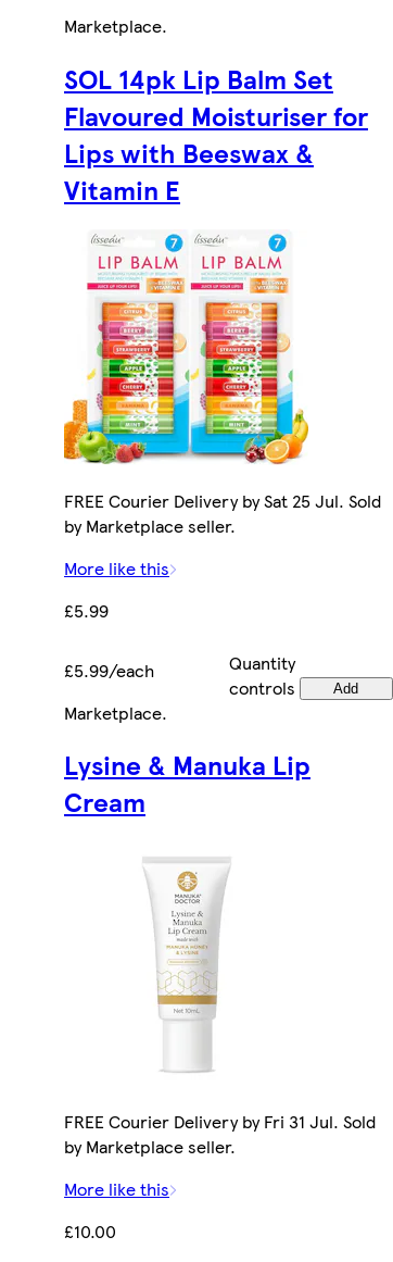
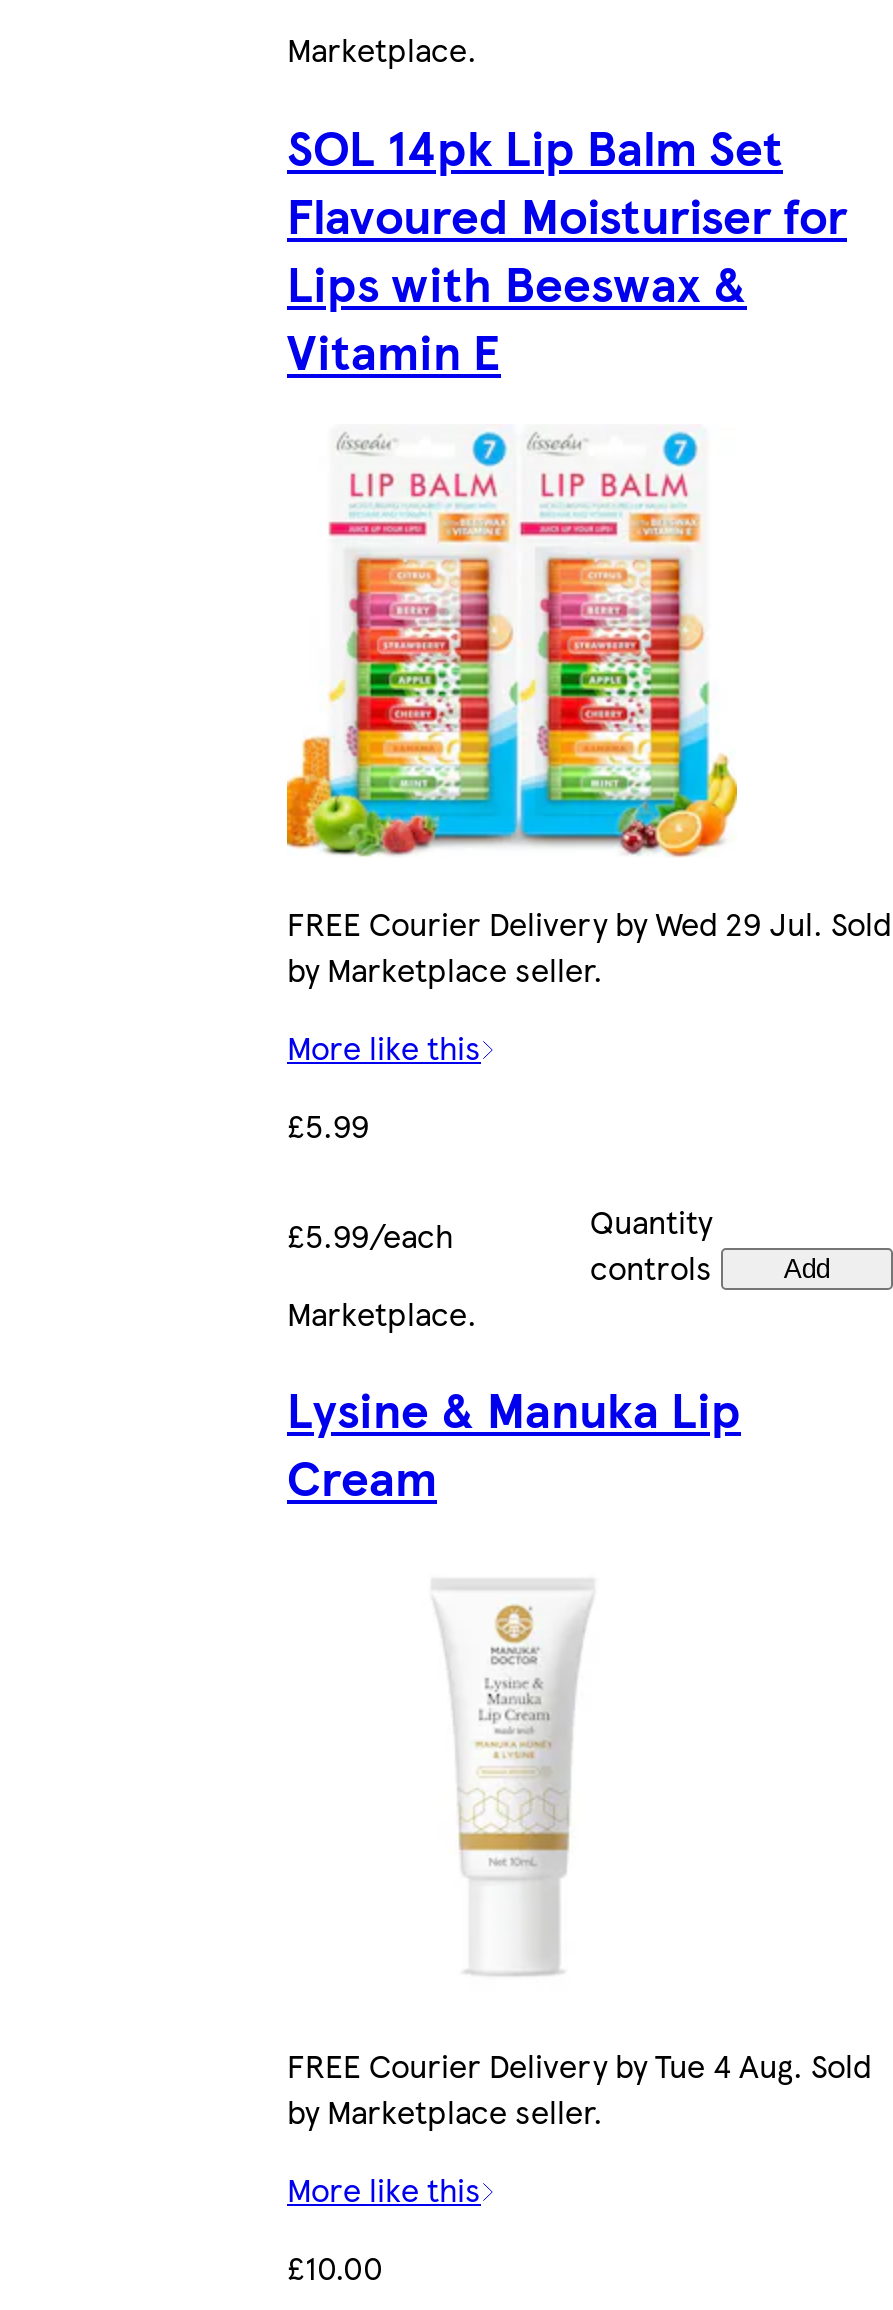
[64,488,381,513] FREE Courier Delivery by Sat 25 Jul. Sold -> [287,899,891,945] FREE Courier Delivery by Wed 29 Jul. Sold
[64,1109,376,1134] FREE Courier Delivery by Fri 31 Jul. Sold -> [287,2043,871,2089] FREE Courier Delivery by Tue 4 Aug. Sold

